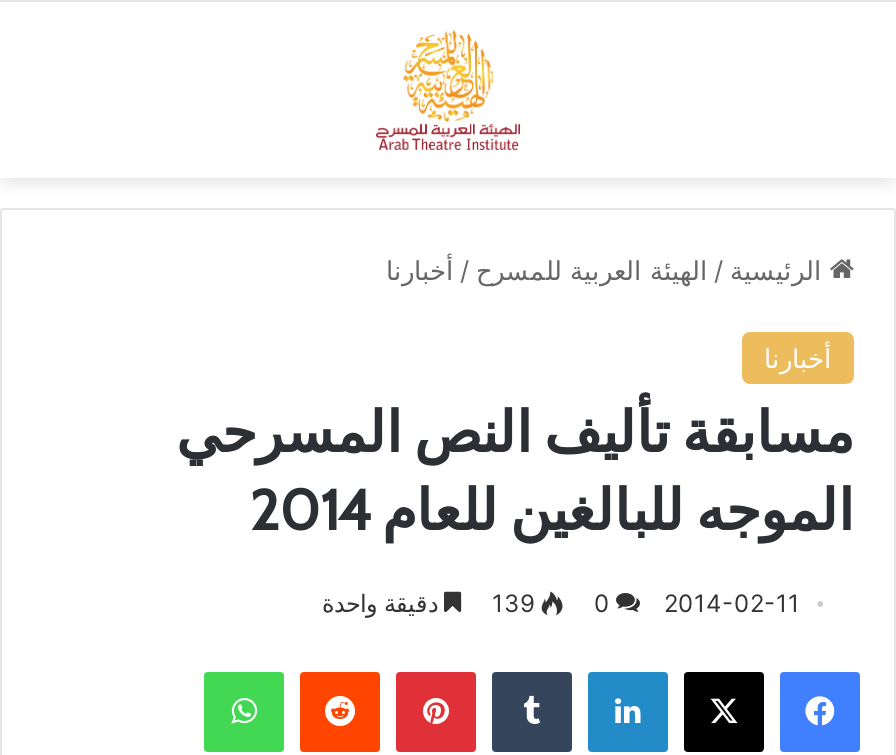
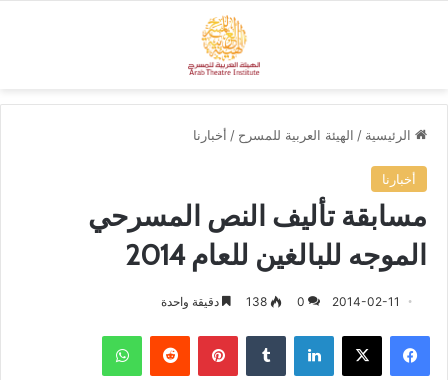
[322,588,800,618] 2014-02-11 0 139 دقيقة واحدة -> [161,294,400,309] 2014-02-11 0 138 دقيقة واحدة

